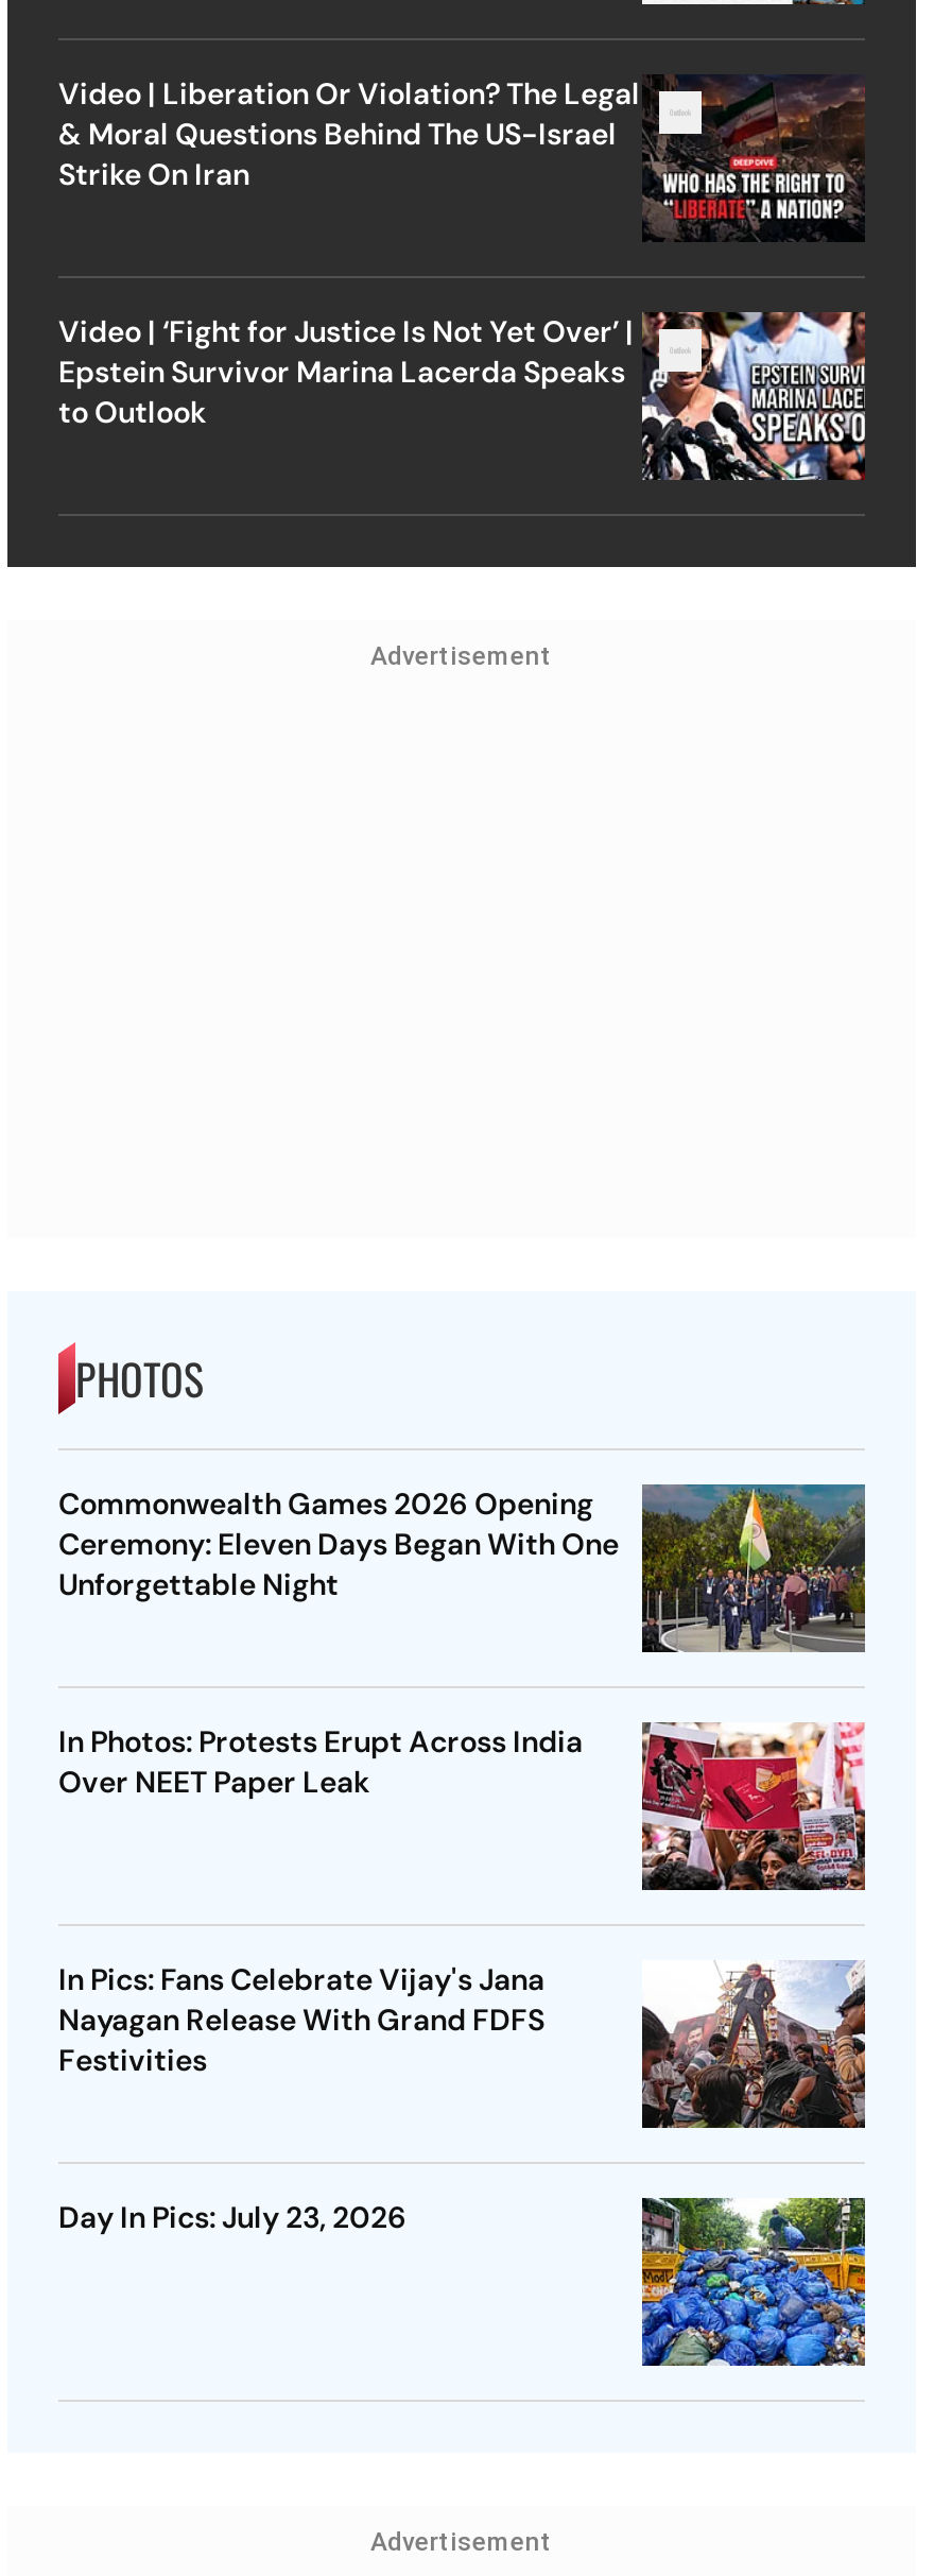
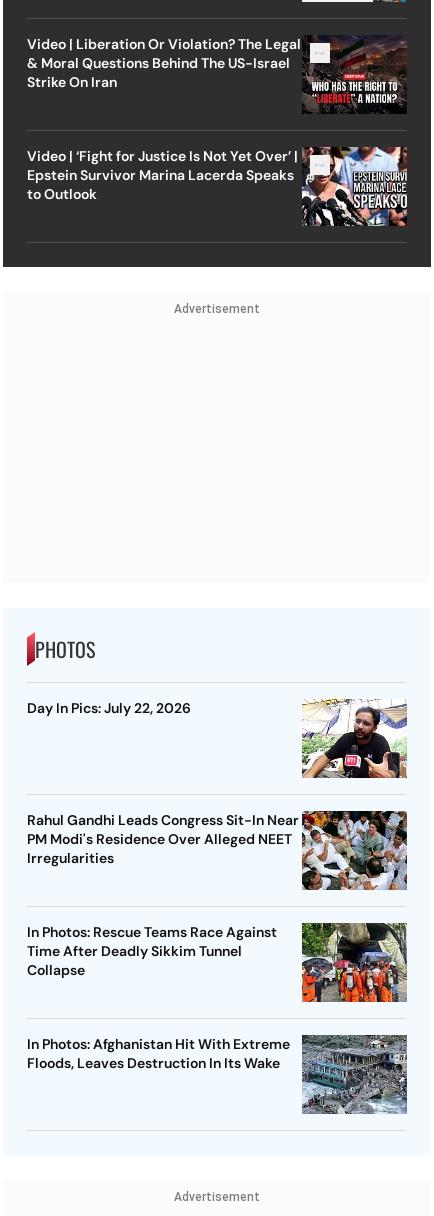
[58,1484,619,1603] Commonwealth Games 2026 Opening | Ceremony: Eleven Days Began With One | Unforgettable Night -> [27,699,191,717] Day In Pics: July 22, 2026
[640,1482,867,1654] [image] -> [301,698,408,779] [image]
[58,1722,867,1892] [image] | In Photos: Protests Erupt Across India | Over NEET Paper Leak -> [27,810,408,891] [image] | Rahul Gandhi Leads Congress Sit-In Near | PM Modi's Residence Over Alleged NEET | Irregularities
[58,1960,544,2078] In Pics: Fans Celebrate Vijay's Jana | Nayagan Release With Grand FDFS | Festivities -> [27,923,277,979] In Photos: Rescue Teams Race Against | Time After Deadly Sikkim Tunnel | Collapse
[640,1960,867,2130] [image] -> [301,922,407,1003] [image]
[58,2197,407,2236] Day In Pics: July 23, 2026 -> [27,1035,290,1072] In Photos: Afghanistan Hit With Extreme | Floods, Leaves Destruction In Its Wake
[640,2196,867,2368] [image] -> [301,1034,408,1114] [image]

